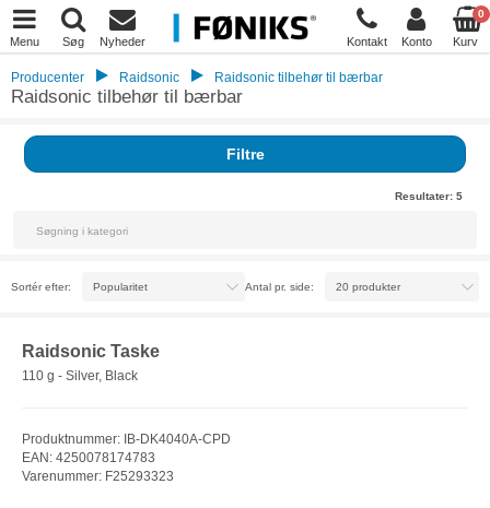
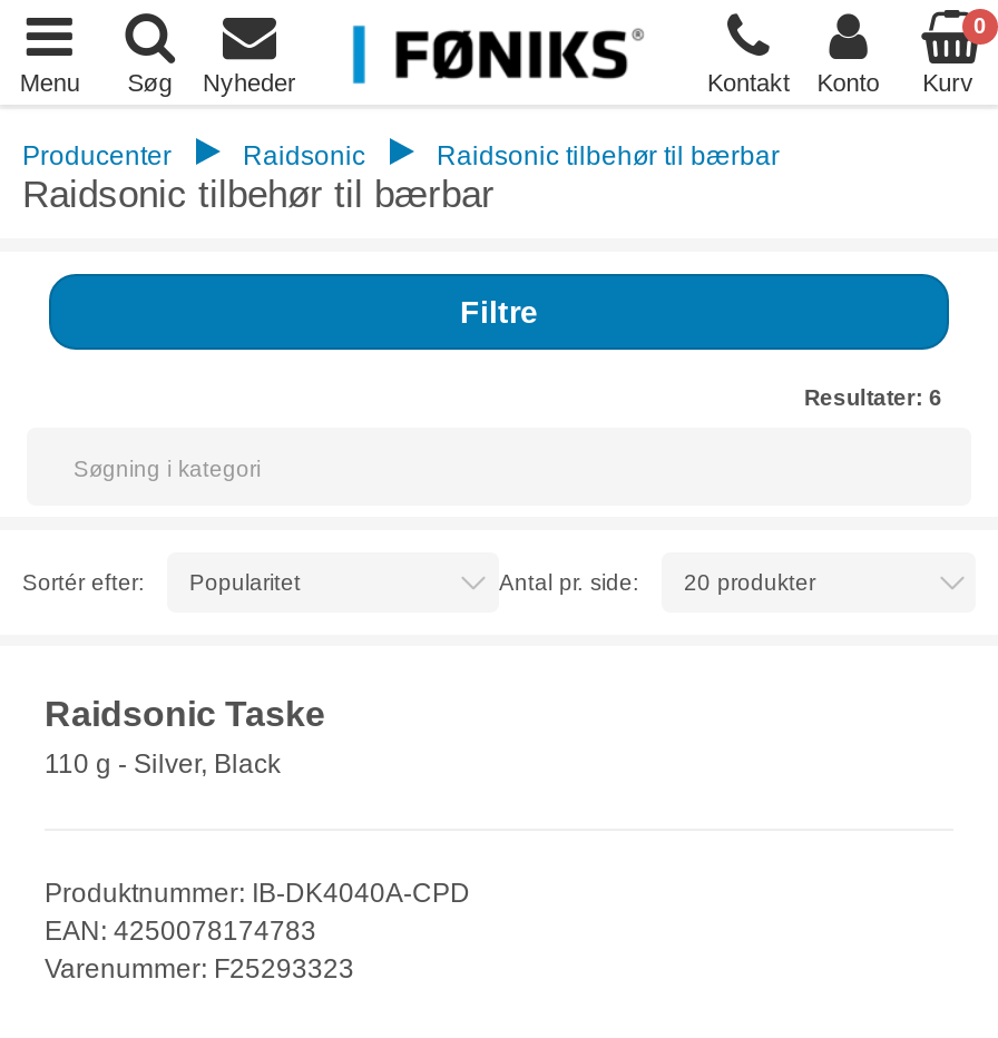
[395,190,463,202] Resultater: 5 -> [804,385,942,410] Resultater: 6

